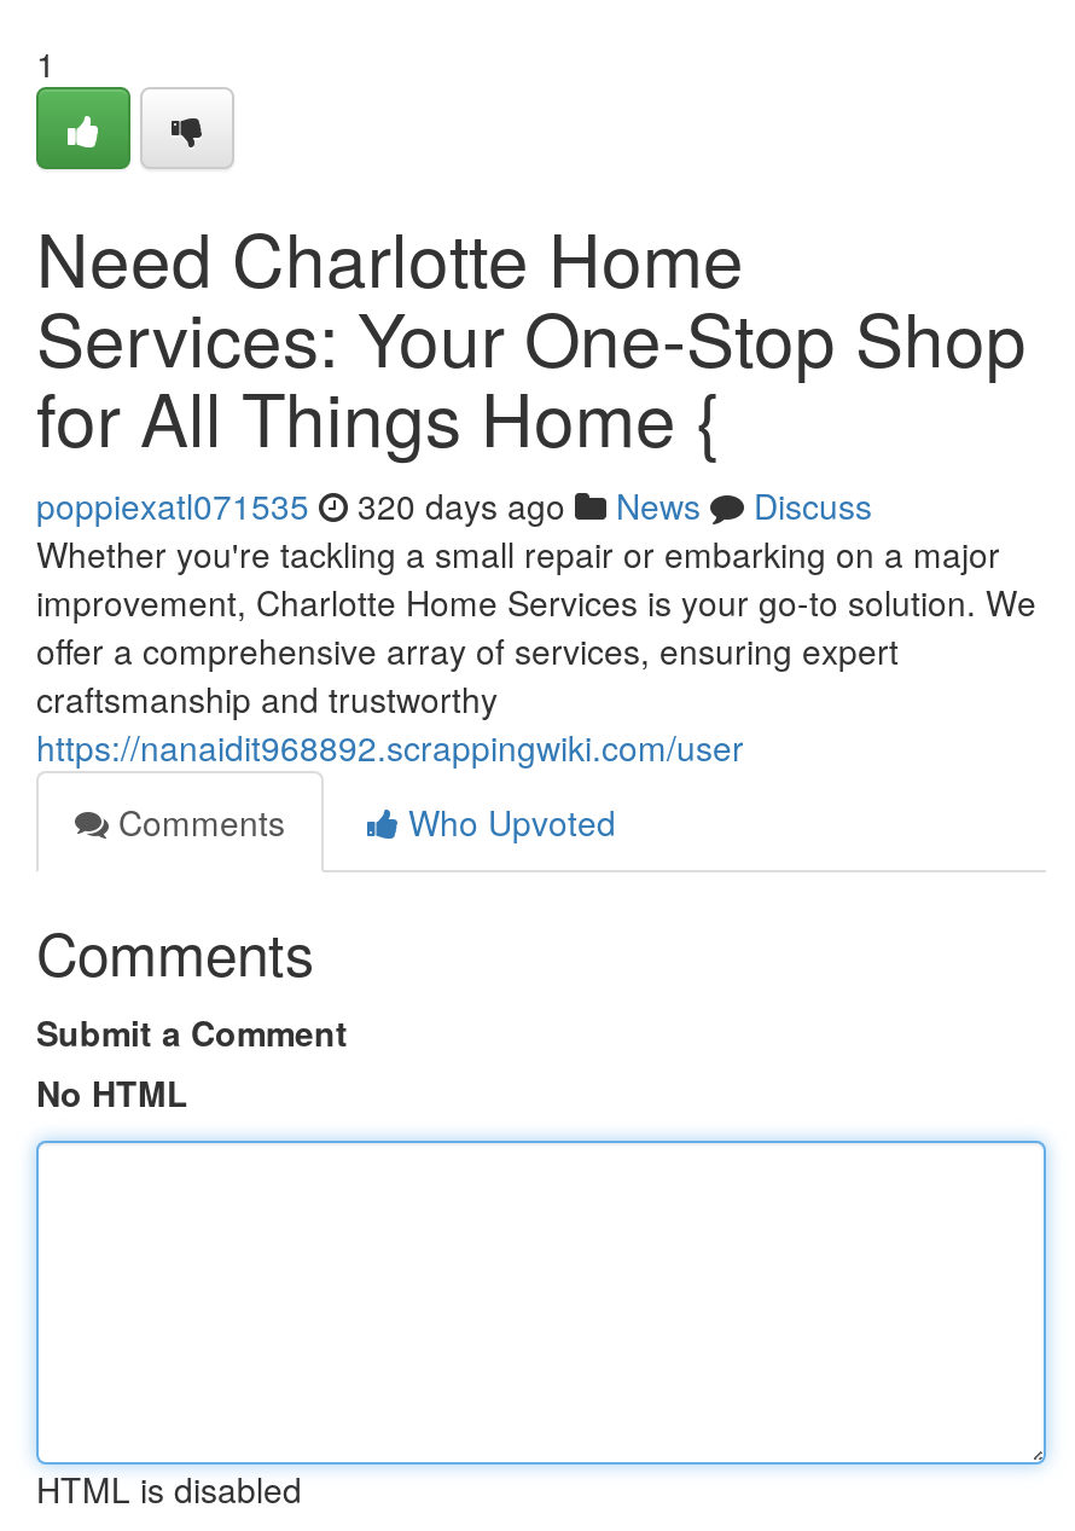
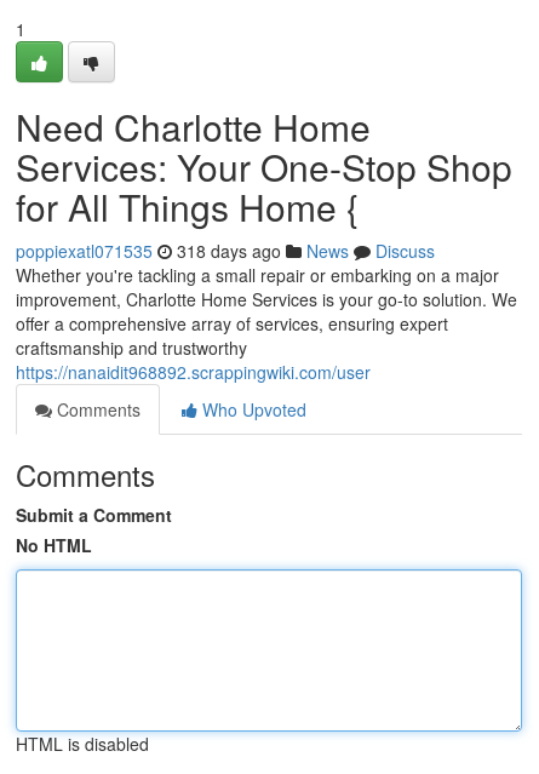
[36,481,872,529] poppiexatl071535 320 days ago News Discuss -> [16,239,435,263] poppiexatl071535 318 days ago News Discuss

